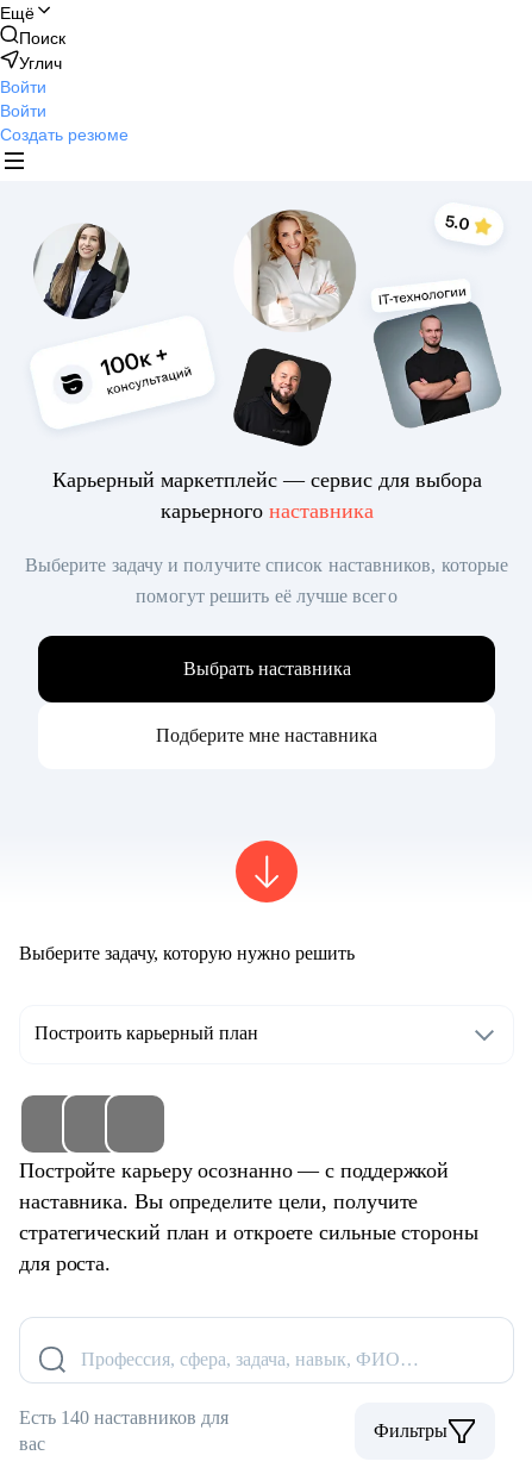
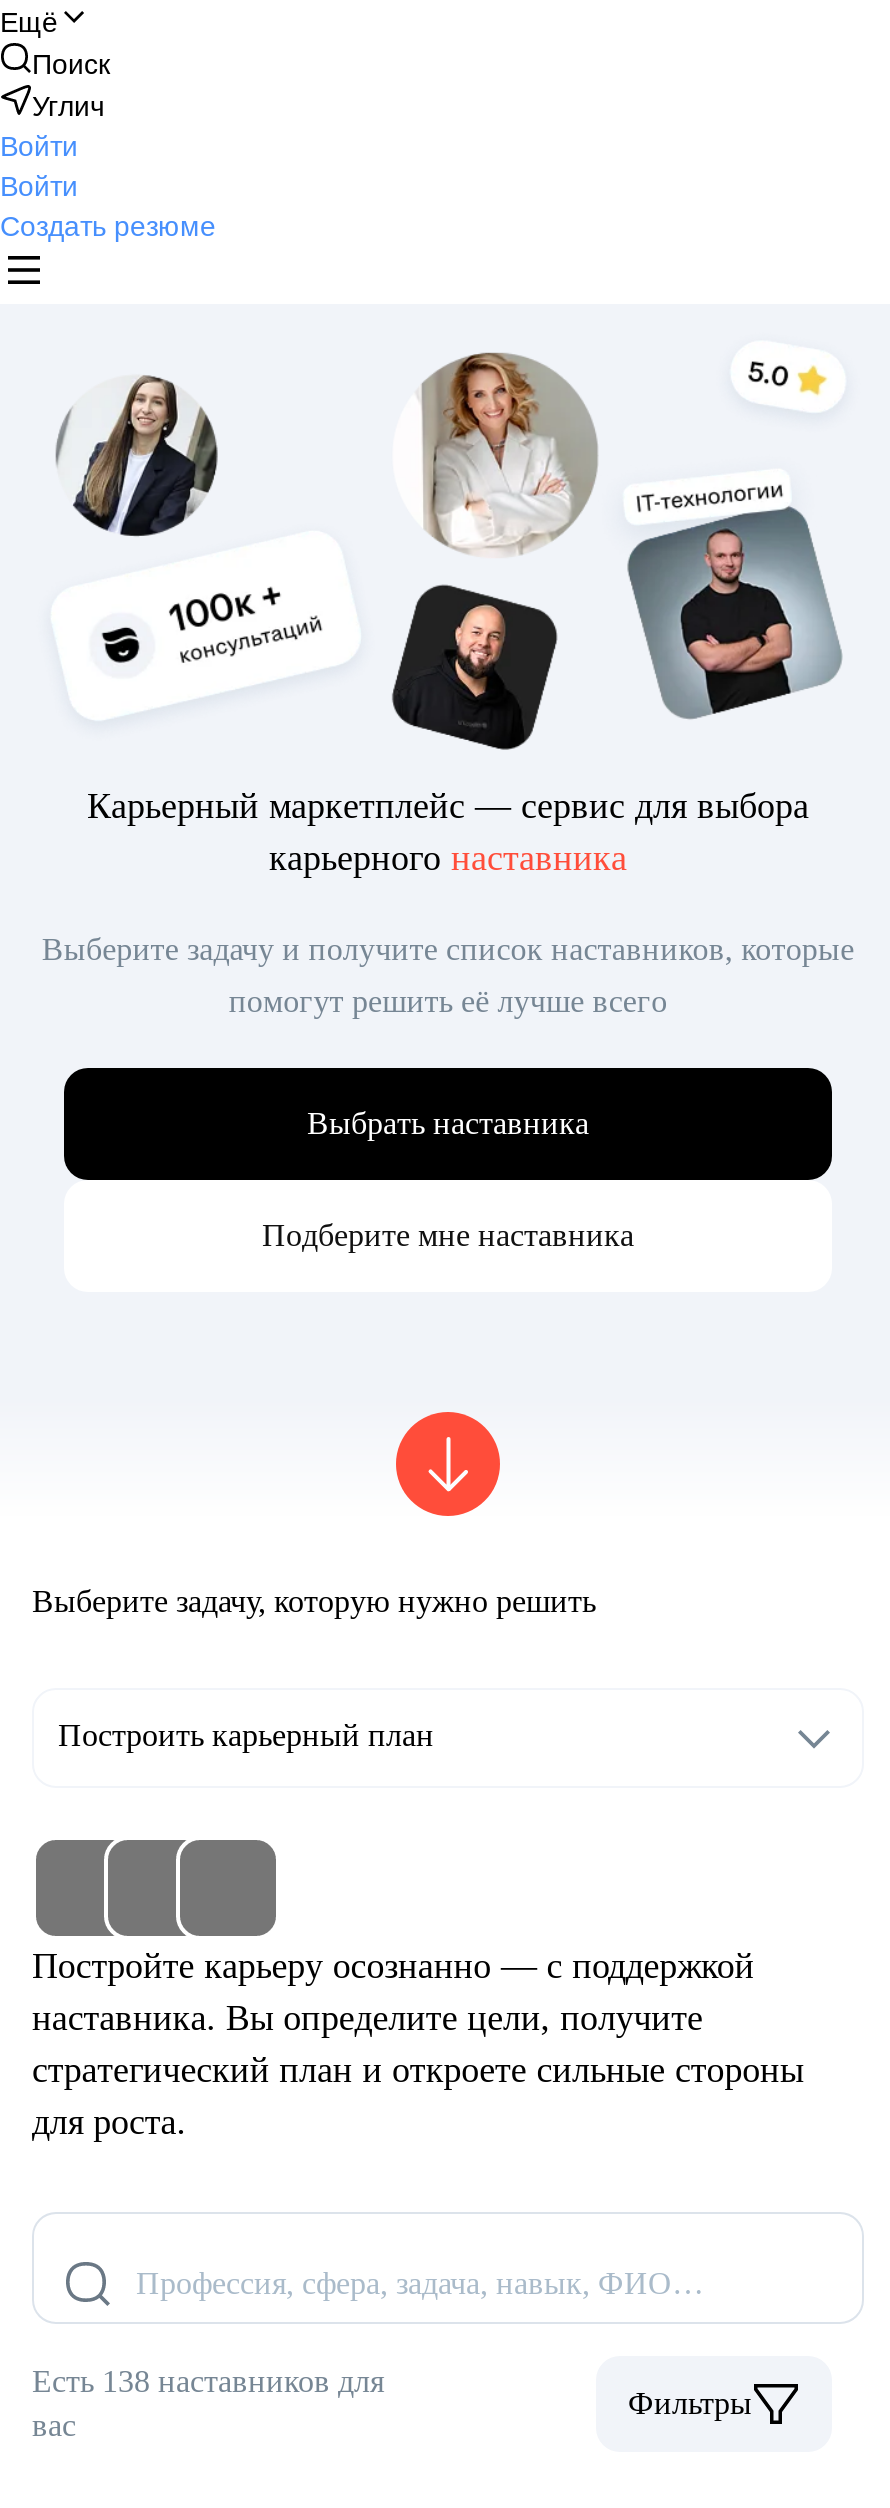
[19,1408,229,1428] Есть 140 наставников для -> [32,2364,384,2398] Есть 138 наставников для

